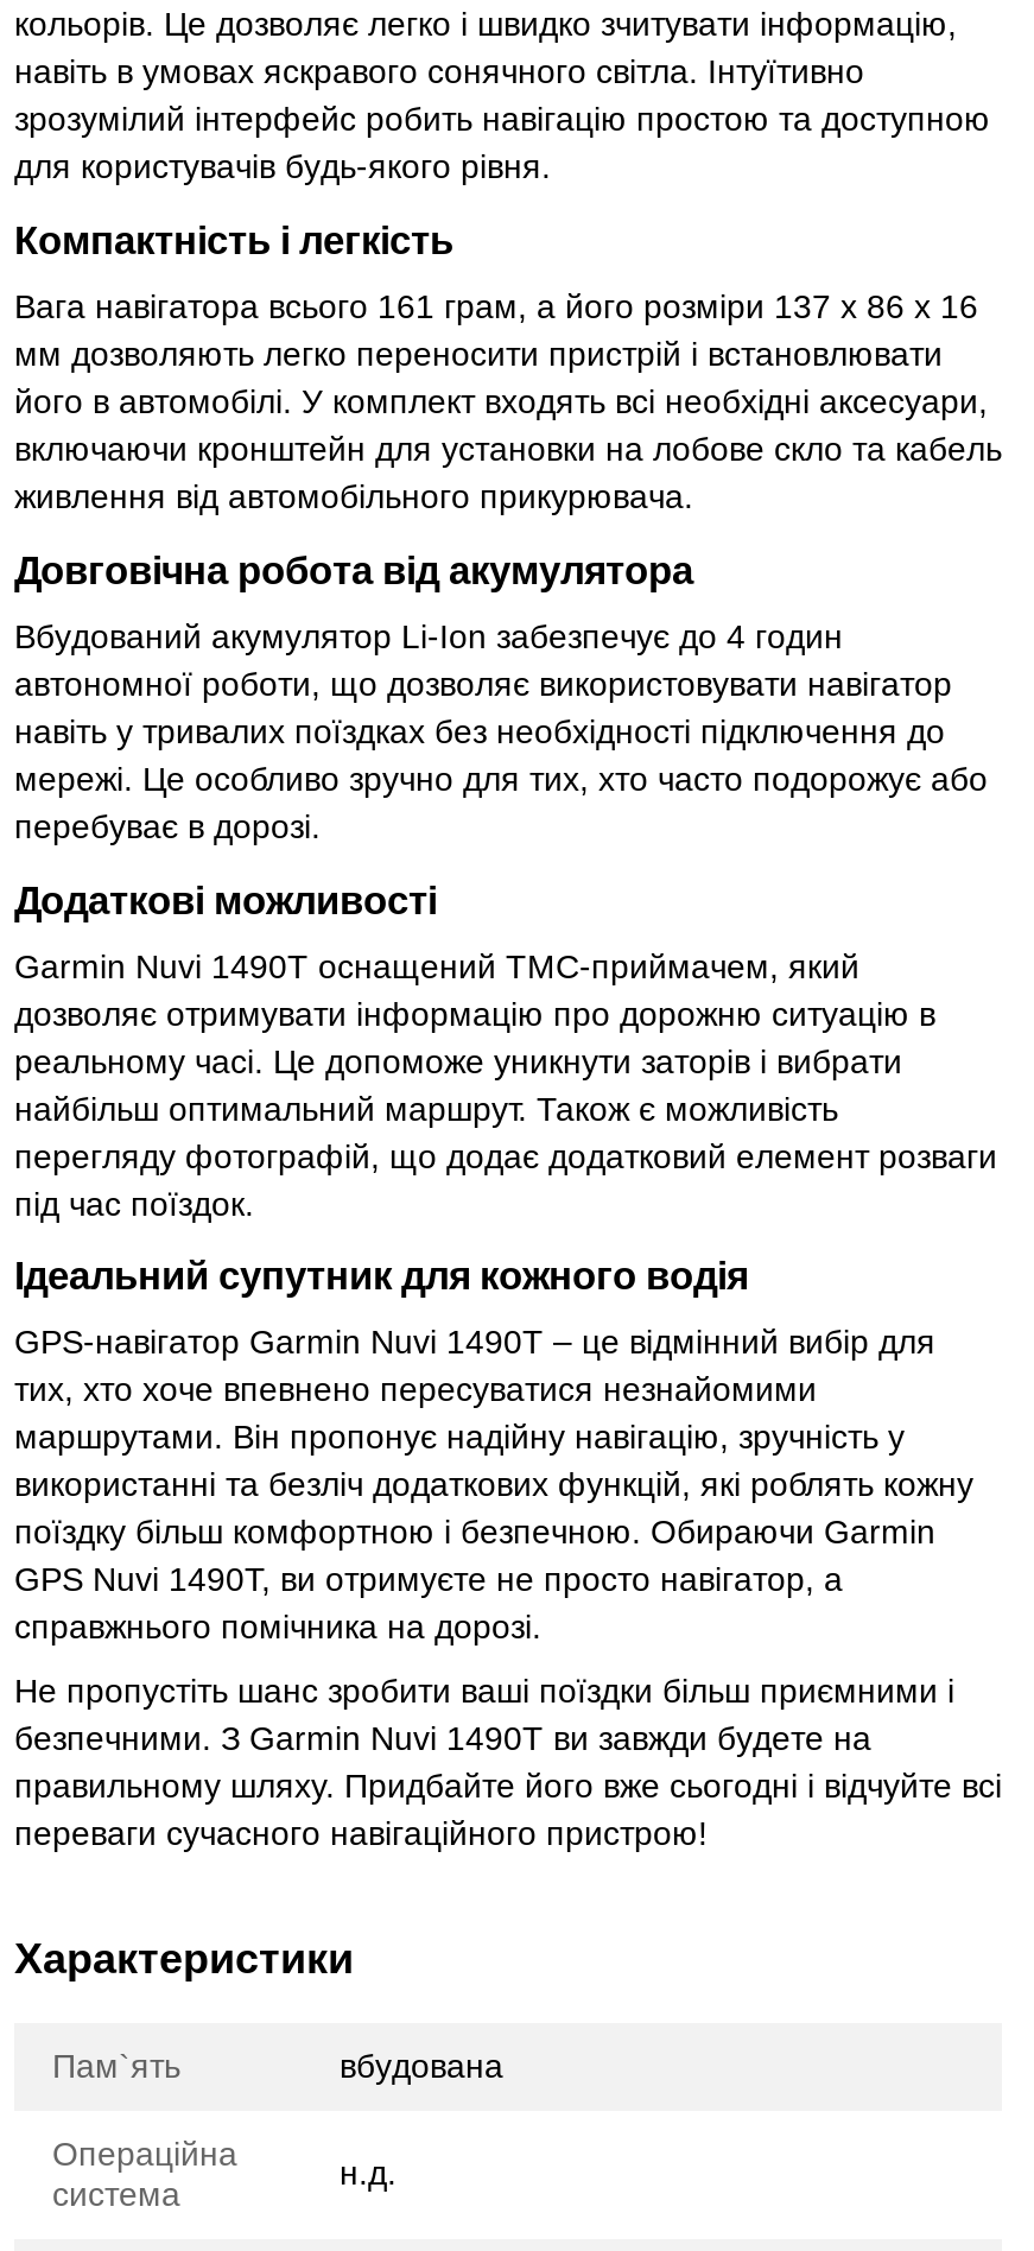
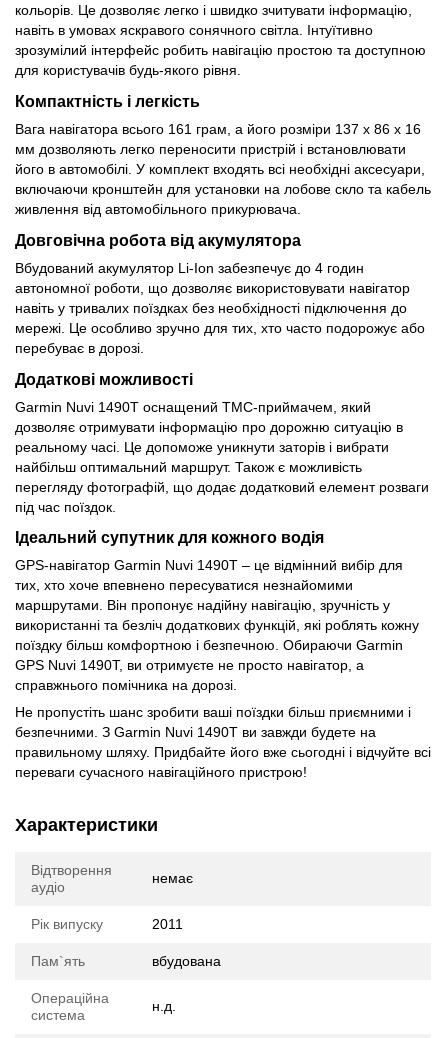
none -> [31,862,112,895] Відтворення | аудіо
none -> [31,870,193,932] немає | Рік випуску | 2011

